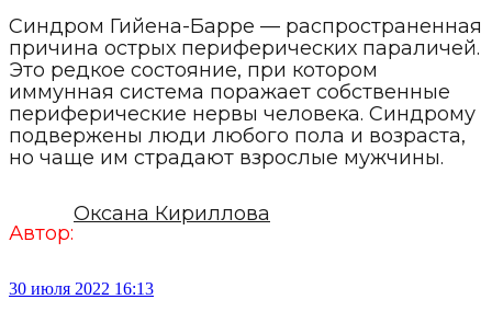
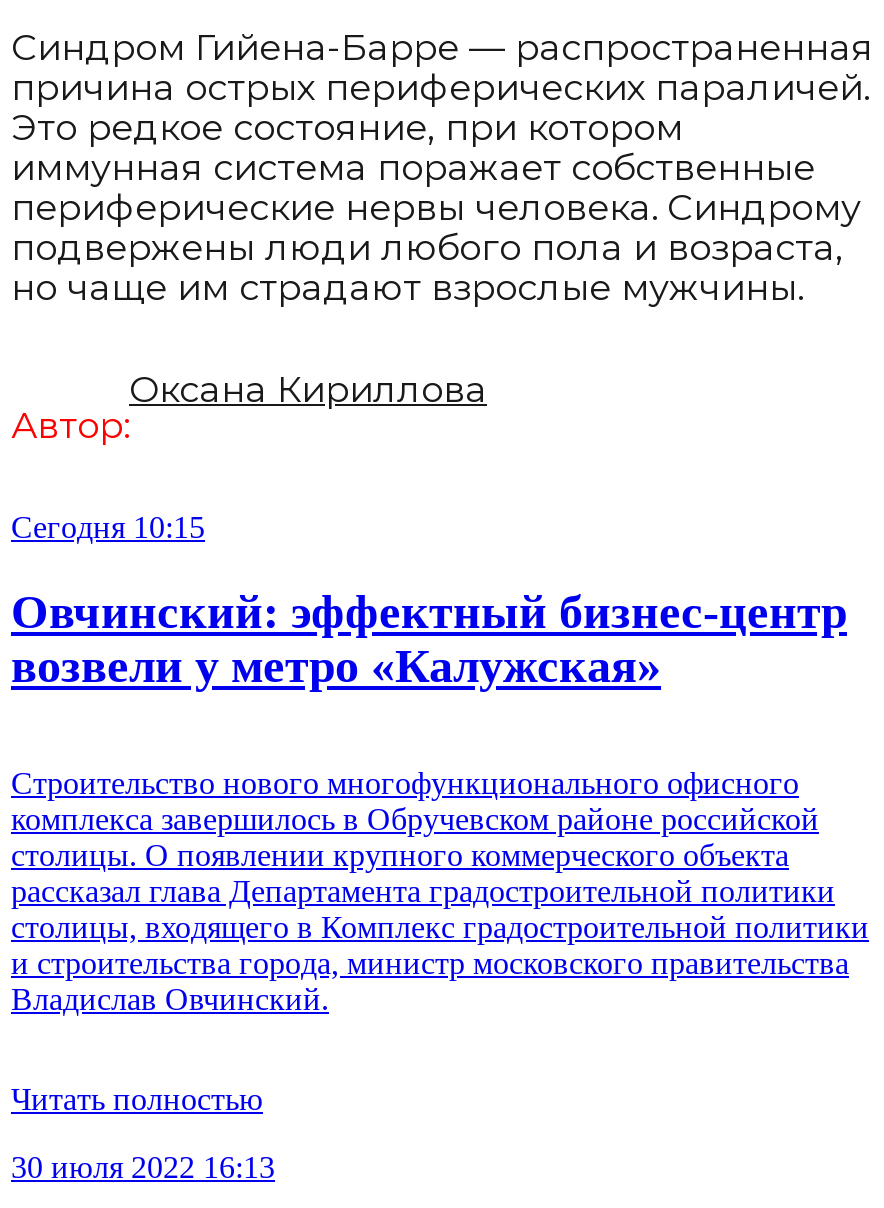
none -> [11,510,869,1115] Сегодня 10:15 | Овчинский: эффектный бизнес-центр | возвели у метро «Калужская» | Строительство нового многофункционального офисного | комплекса завершилось в Обручевском районе российской | столицы. О появлении крупного коммерческого объекта | рассказал глава Департамента градостроительной политики | столицы, входящего в Комплекс градостроительной политики | и строительства города, министр московского правительства | Владислав Овчинский. | Читать полностью

